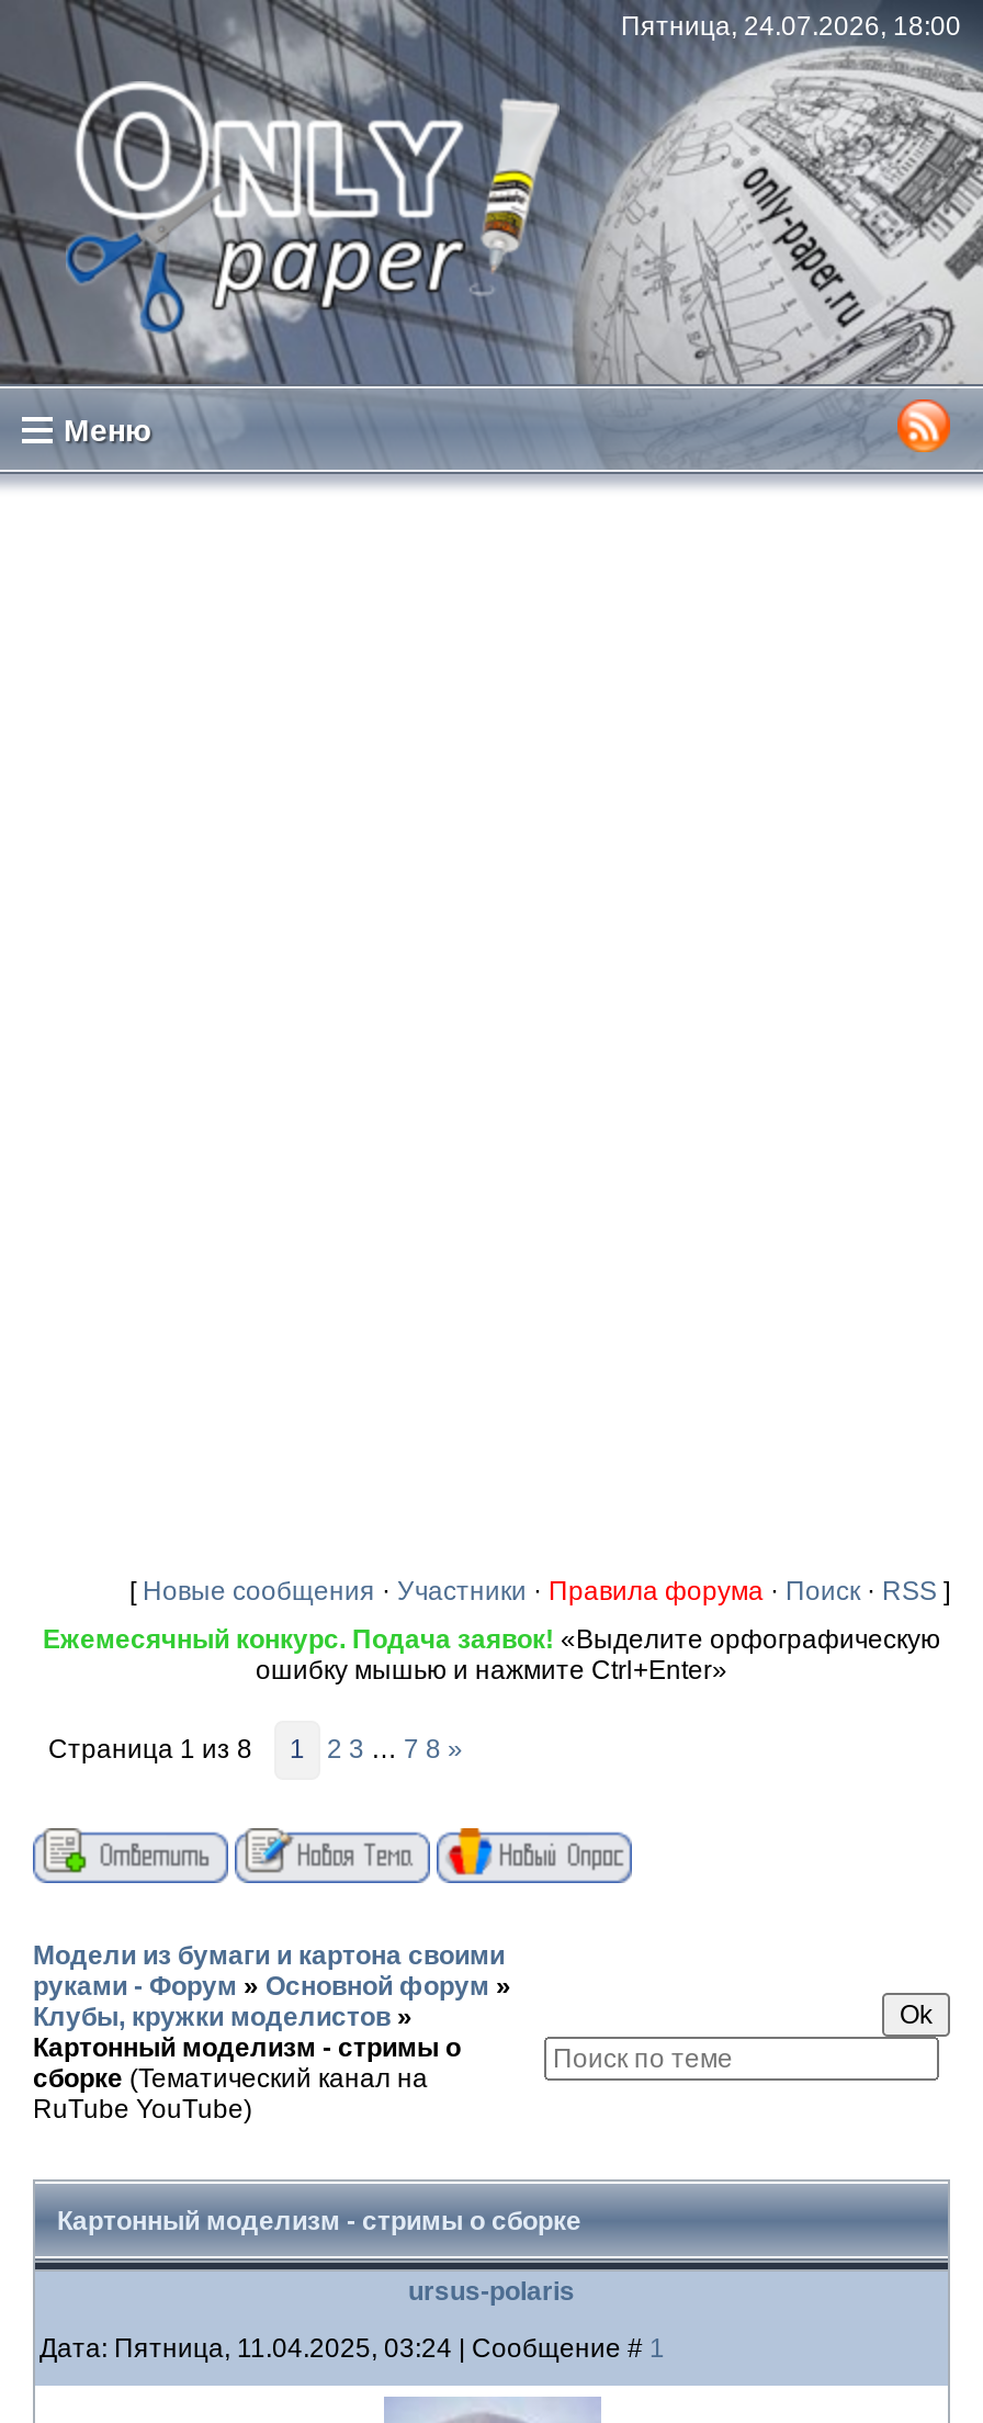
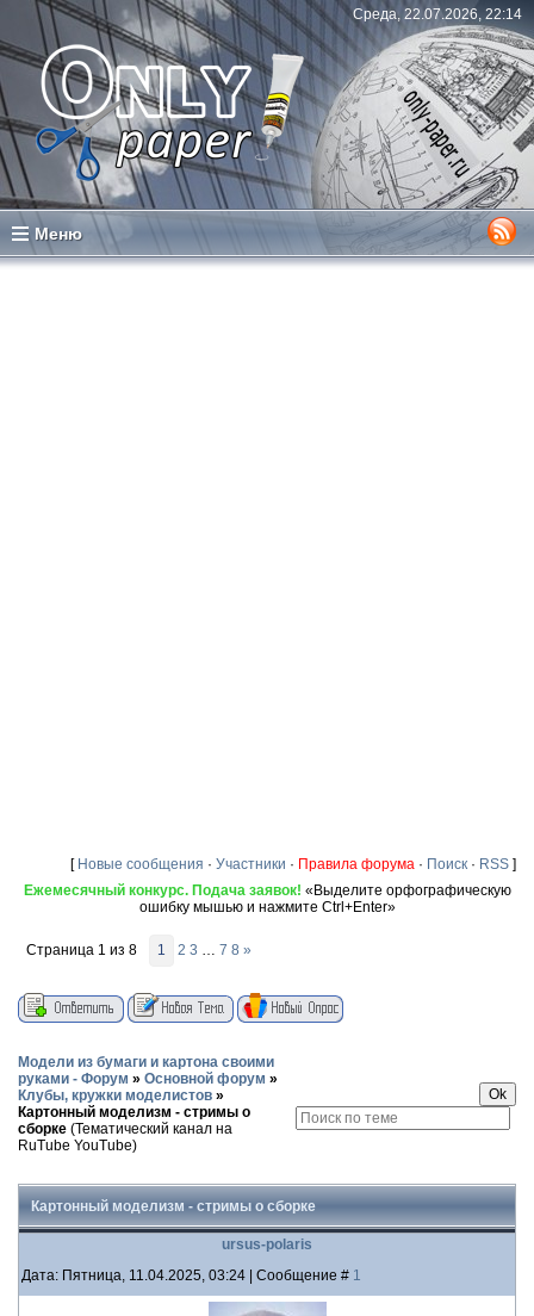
[621,11,961,42] Пятница, 24.07.2026, 18:00 -> [353,6,522,23] Среда, 22.07.2026, 22:14

